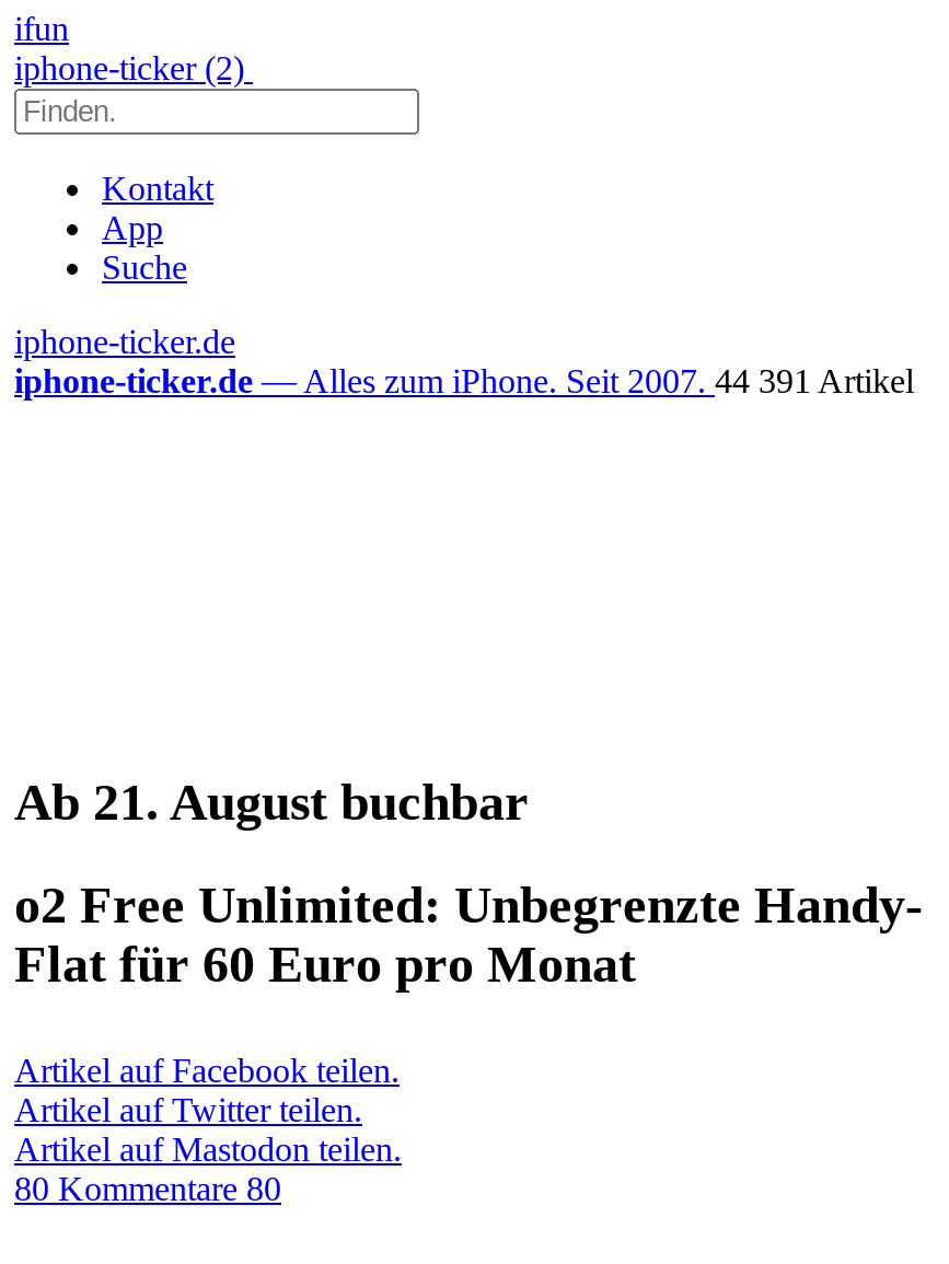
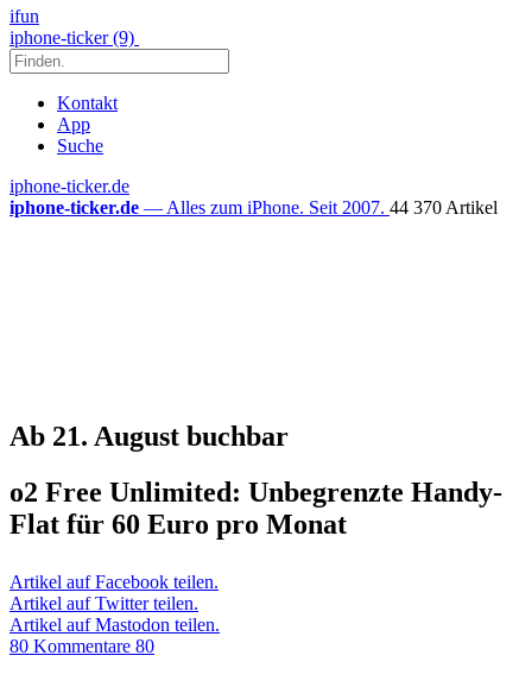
[14,49,253,86] iphone-ticker (2) -> [10,27,139,48] iphone-ticker (9)
[14,362,914,399] iphone-ticker.de — Alles zum iPhone. Seit 2007. 44 391 Artikel -> [10,197,498,218] iphone-ticker.de — Alles zum iPhone. Seit 2007. 44 370 Artikel

